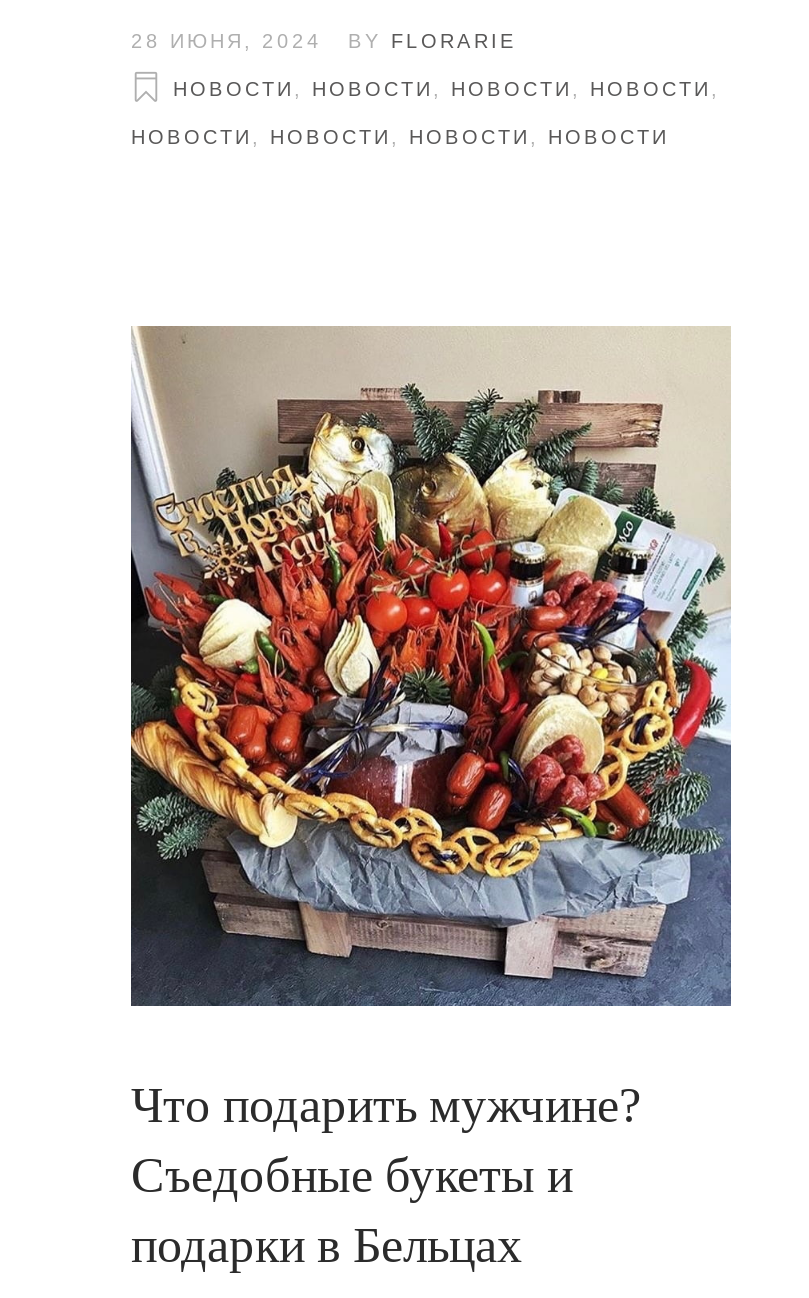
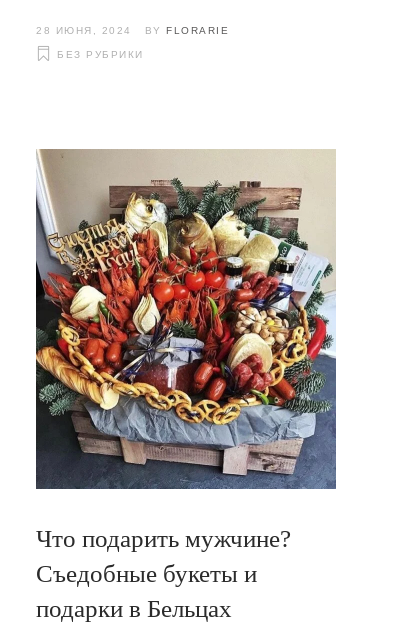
[131,78,720,148] НОВОСТИ, НОВОСТИ, НОВОСТИ, НОВОСТИ, | НОВОСТИ, НОВОСТИ, НОВОСТИ, НОВОСТИ -> [52,49,143,60] БЕЗ РУБРИКИ

